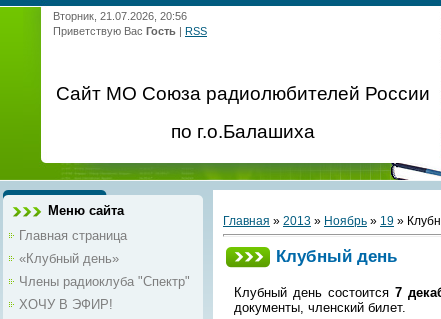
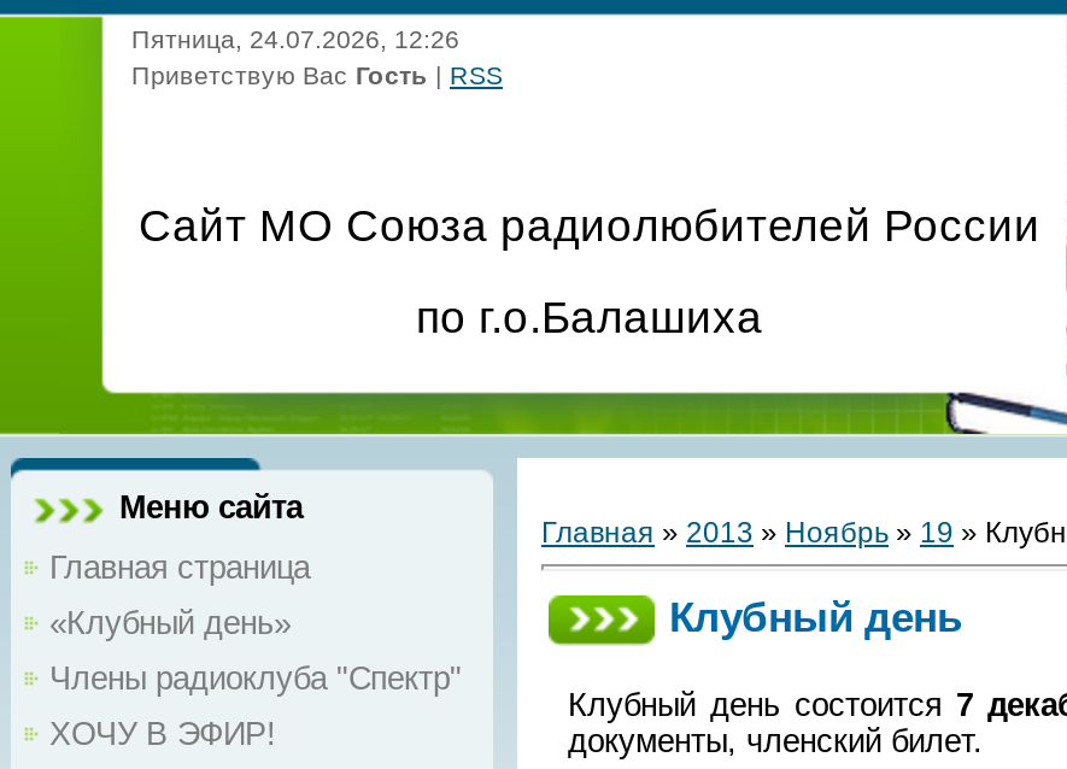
[53,10,187,22] Вторник, 21.07.2026, 20:56 -> [131,24,459,53] Пятница, 24.07.2026, 12:26

